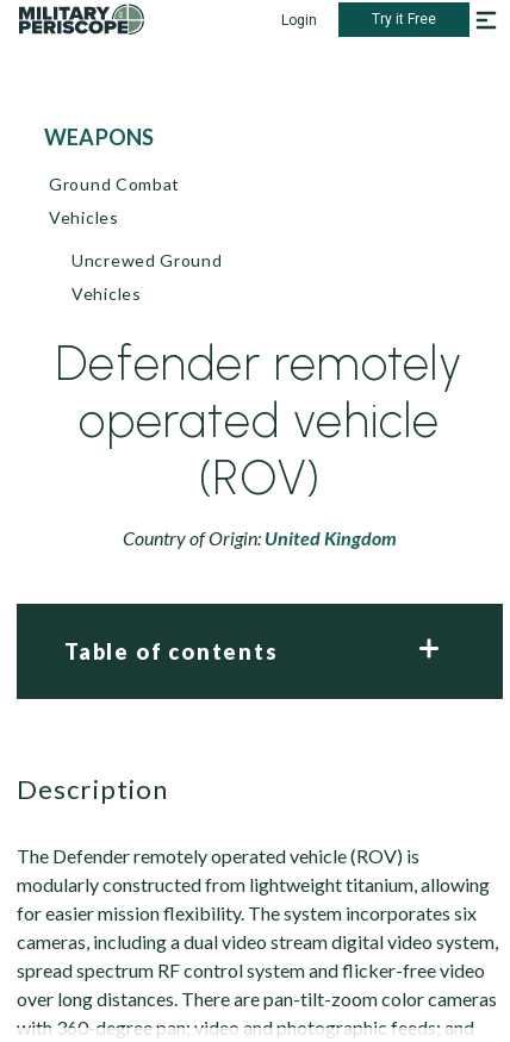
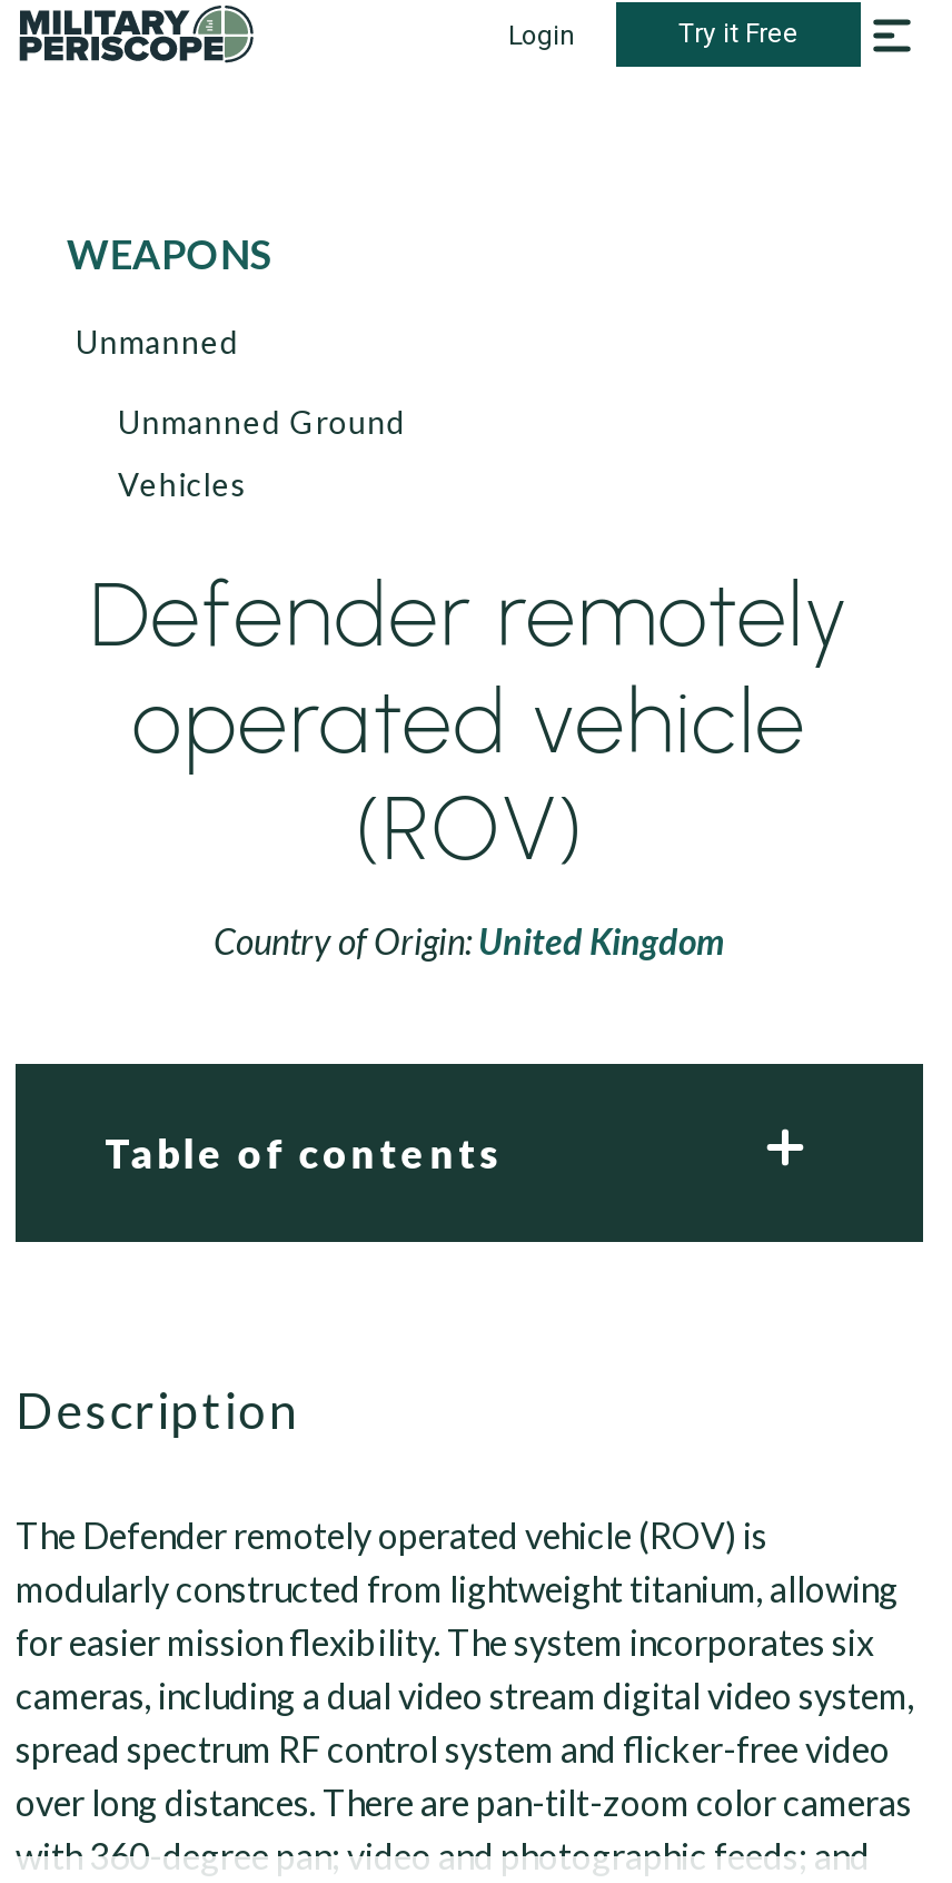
[49,174,222,270] Ground Combat | Vehicles | Uncrewed Ground -> [76,323,406,441] Unmanned | Unmanned Ground

